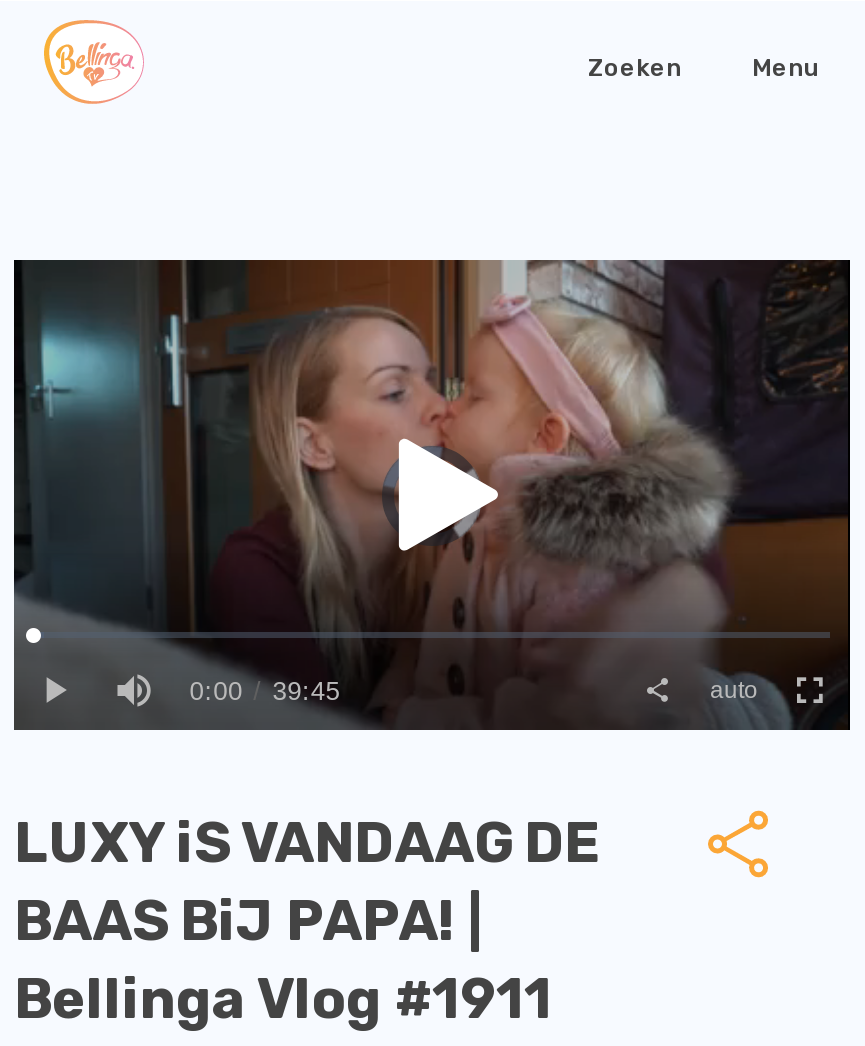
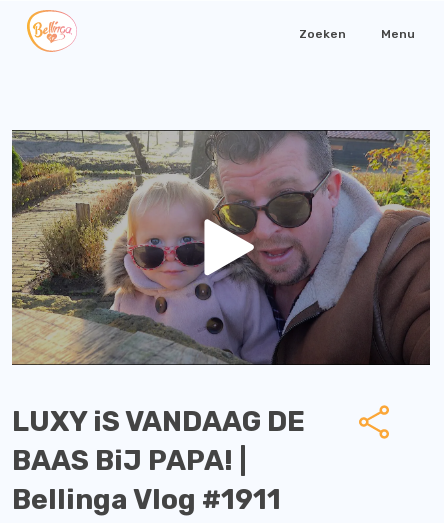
[12,258,852,730] [image] -> [11,129,431,365] [image]

